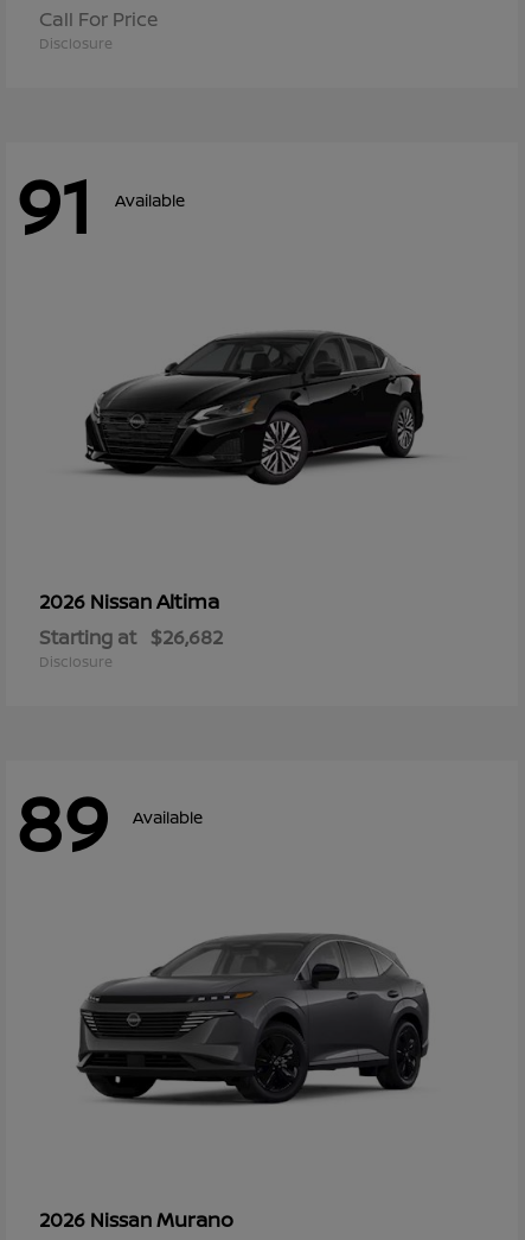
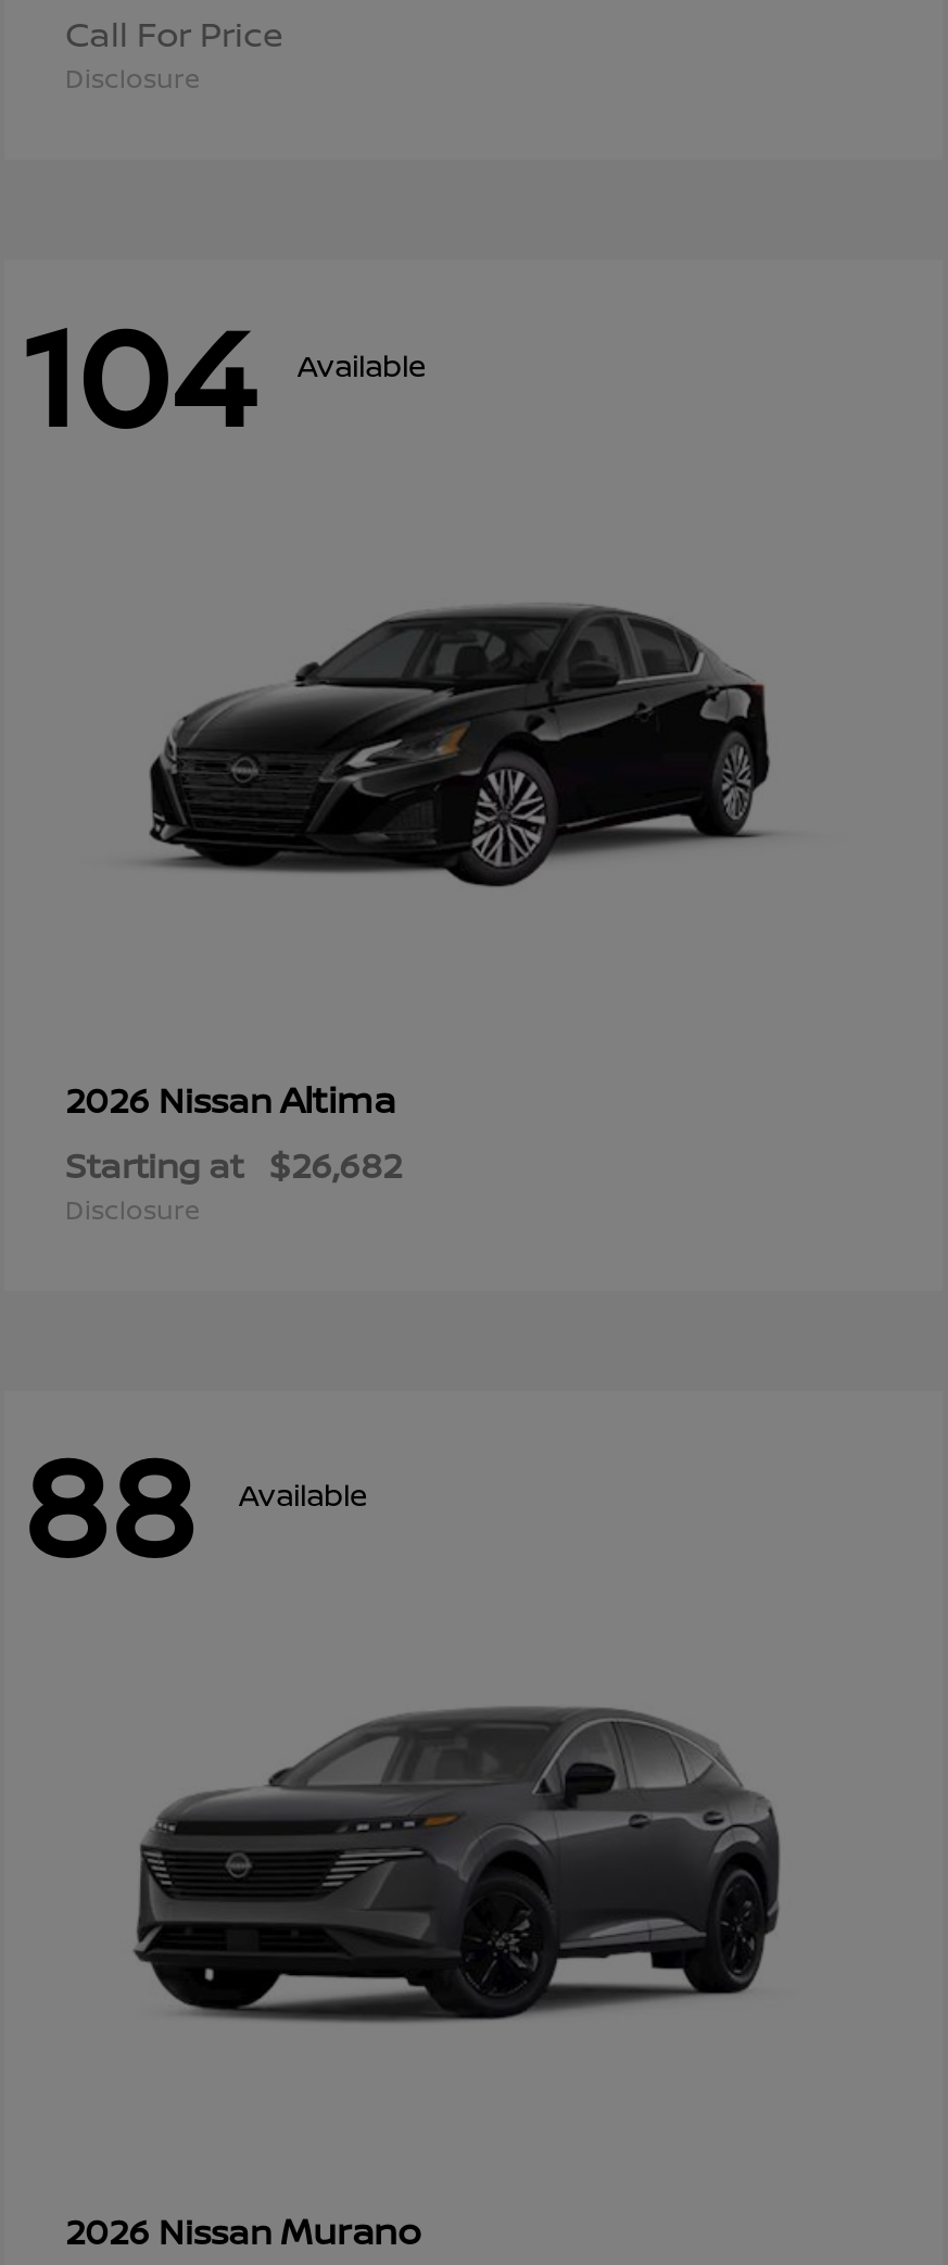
[15,153,185,256] 91 Available -> [22,278,426,467] 104 Available
[15,771,203,874] 89 Available -> [22,1409,367,1598] 88 Available

